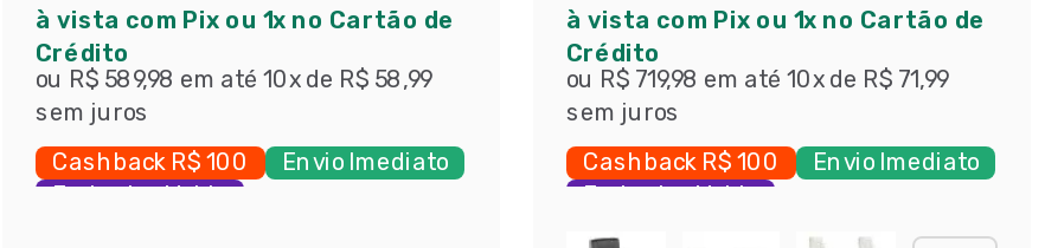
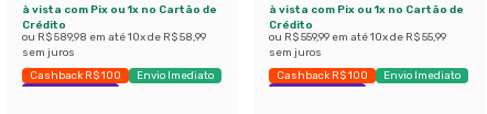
[566,65,948,91] ou R$ 719,98 em até 10 x de R$ 71,99 -> [269,30,446,42] ou R$ 559,99 em até 10 x de R$ 55,99

